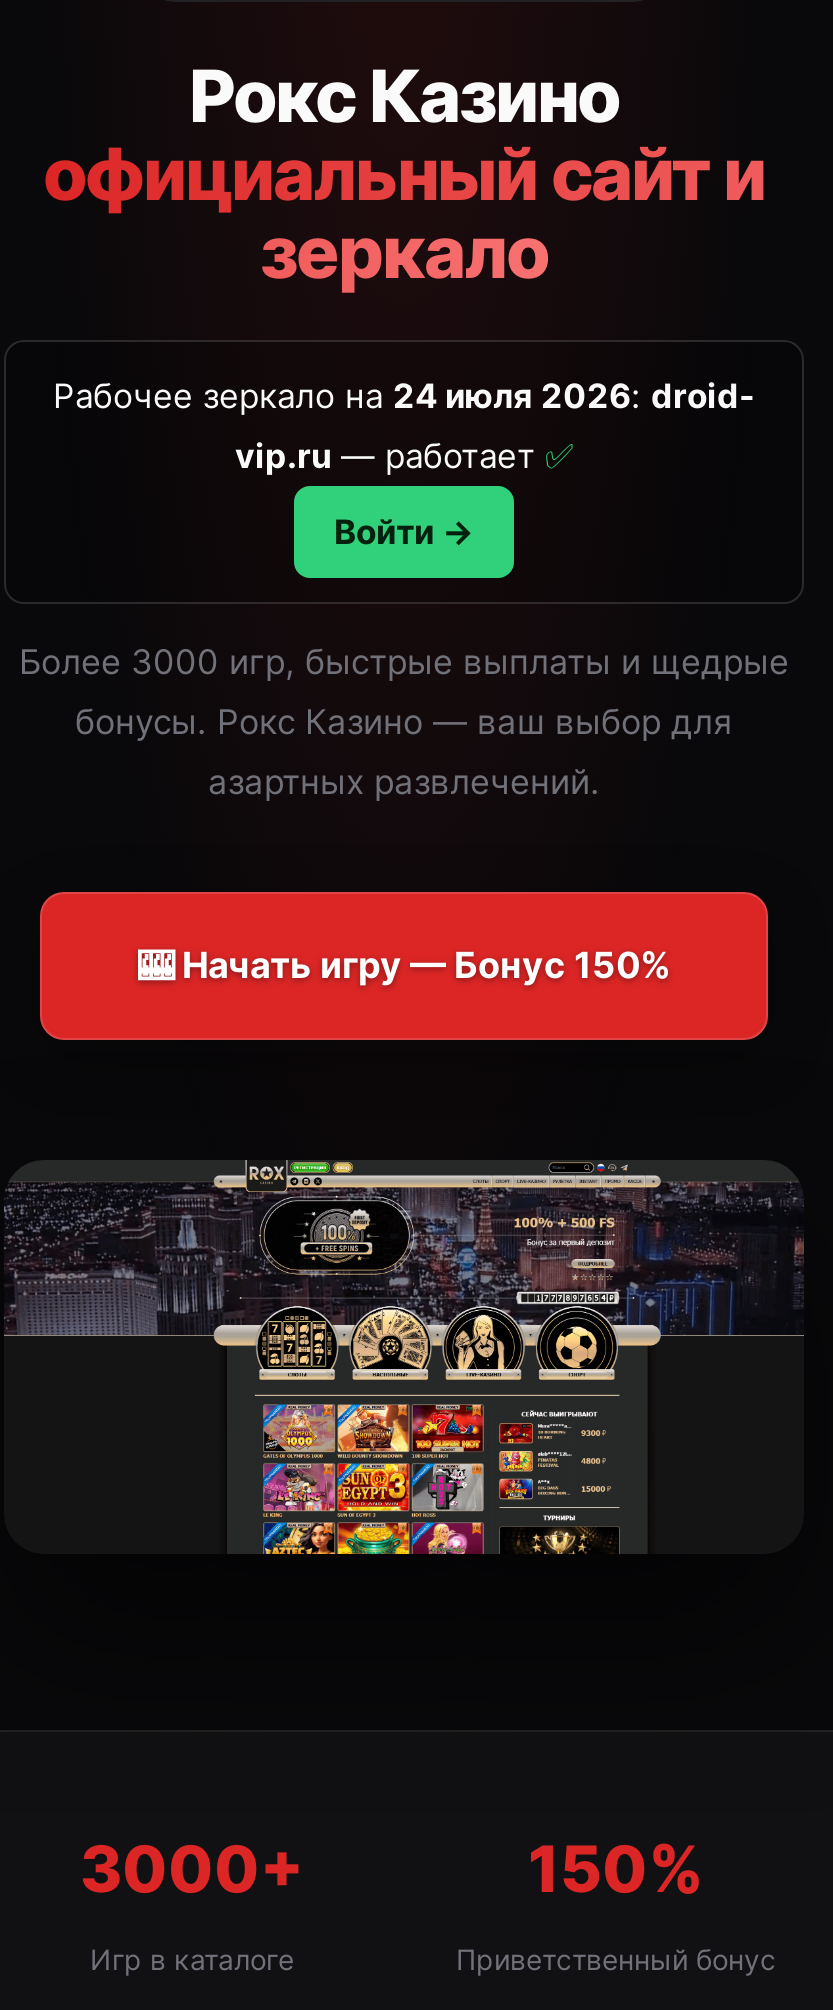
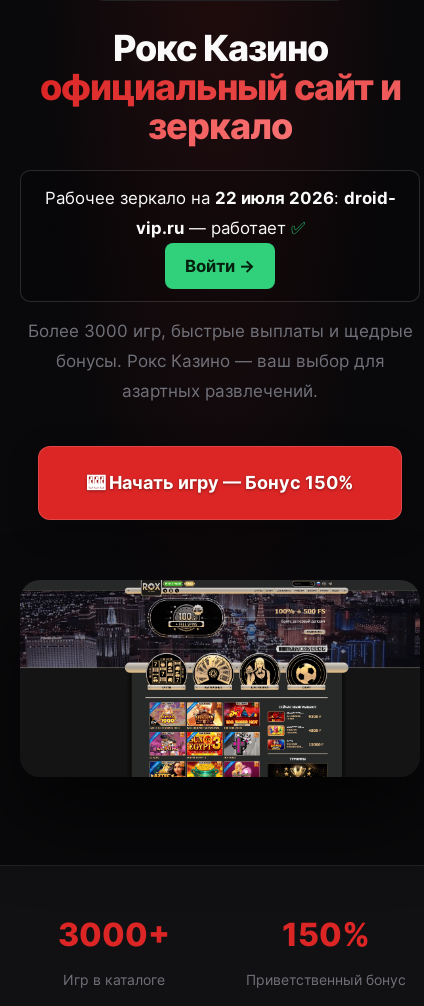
[53,376,755,416] Рабочее зеркало на 24 июля 2026: droid- -> [44,188,395,208] Рабочее зеркало на 22 июля 2026: droid-

